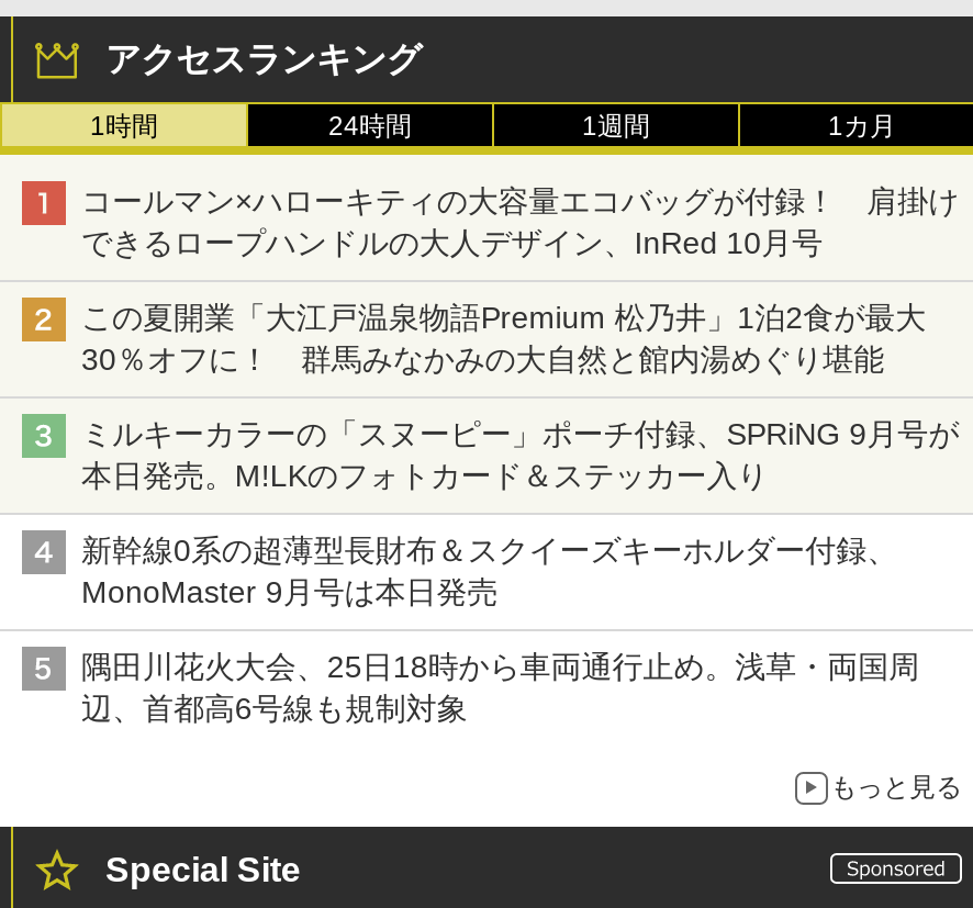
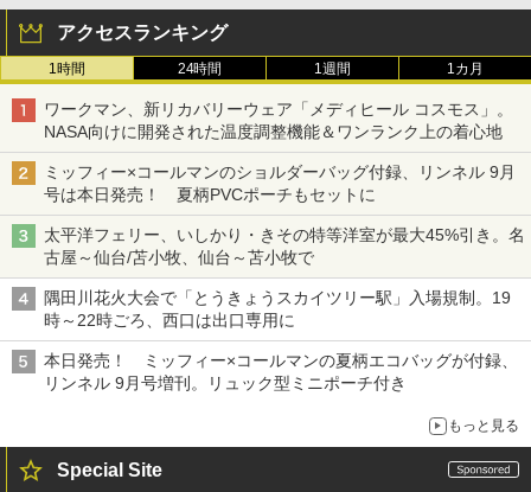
[81,183,959,260] コールマン×ハローキティの大容量エコバッグが付録！ 肩掛け | できるロープハンドルの大人デザイン、InRed 10月号 -> [44,99,513,141] ワークマン、新リカバリーウェア「メディヒール コスモス」。 | NASA向けに開発された温度調整機能＆ワンランク上の着心地
[81,300,926,376] この夏開業「大江戸温泉物語Premium 松乃井」1泊2食が最大 | 30％オフに！ 群馬みなかみの大自然と館内湯めぐり堪能 -> [44,162,515,204] ミッフィー×コールマンのショルダーバッグ付録、リンネル 9月 | 号は本日発売！ 夏柄PVCポーチもセットに
[81,416,959,493] ミルキーカラーの「スヌーピー」ポーチ付録、SPRiNG 9月号が | 本日発売。M!LKのフォトカード＆ステッカー入り -> [44,225,525,267] 太平洋フェリー、いしかり・きその特等洋室が最大45%引き。名 | 古屋～仙台/苫小牧、仙台～苫小牧で
[81,532,897,609] 新幹線0系の超薄型長財布＆スクイーズキーホルダー付録、 | MonoMaster 9月号は本日発売 -> [44,288,510,329] 隅田川花火大会で「とうきょうスカイツリー駅」入場規制。19 | 時～22時ごろ、西口は出口専用に
[81,649,919,726] 隅田川花火大会、25日18時から車両通行止め。浅草・両国周 | 辺、首都高6号線も規制対象 -> [44,351,517,392] 本日発売！ ミッフィー×コールマンの夏柄エコバッグが付録、 | リンネル 9月号増刊。リュック型ミニポーチ付き

